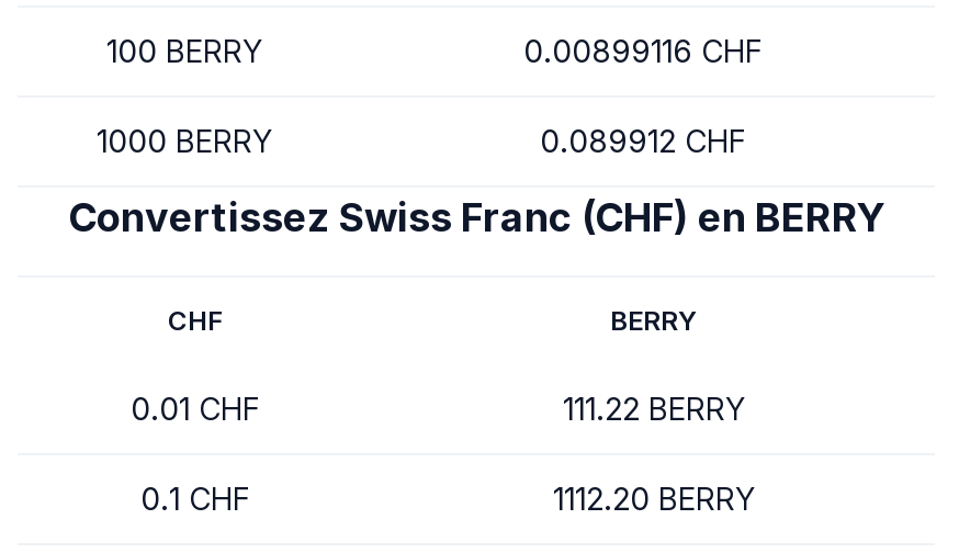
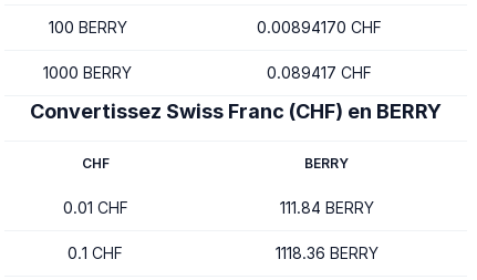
[523,32,763,69] 0.00899116 CHF -> [256,18,381,37] 0.00894170 CHF
[540,122,746,159] 0.089912 CHF -> [266,63,371,82] 0.089417 CHF
[563,390,745,427] 111.22 BERRY -> [279,198,374,217] 111.84 BERRY
[553,479,755,517] 1112.20 BERRY -> [275,243,378,262] 1118.36 BERRY

